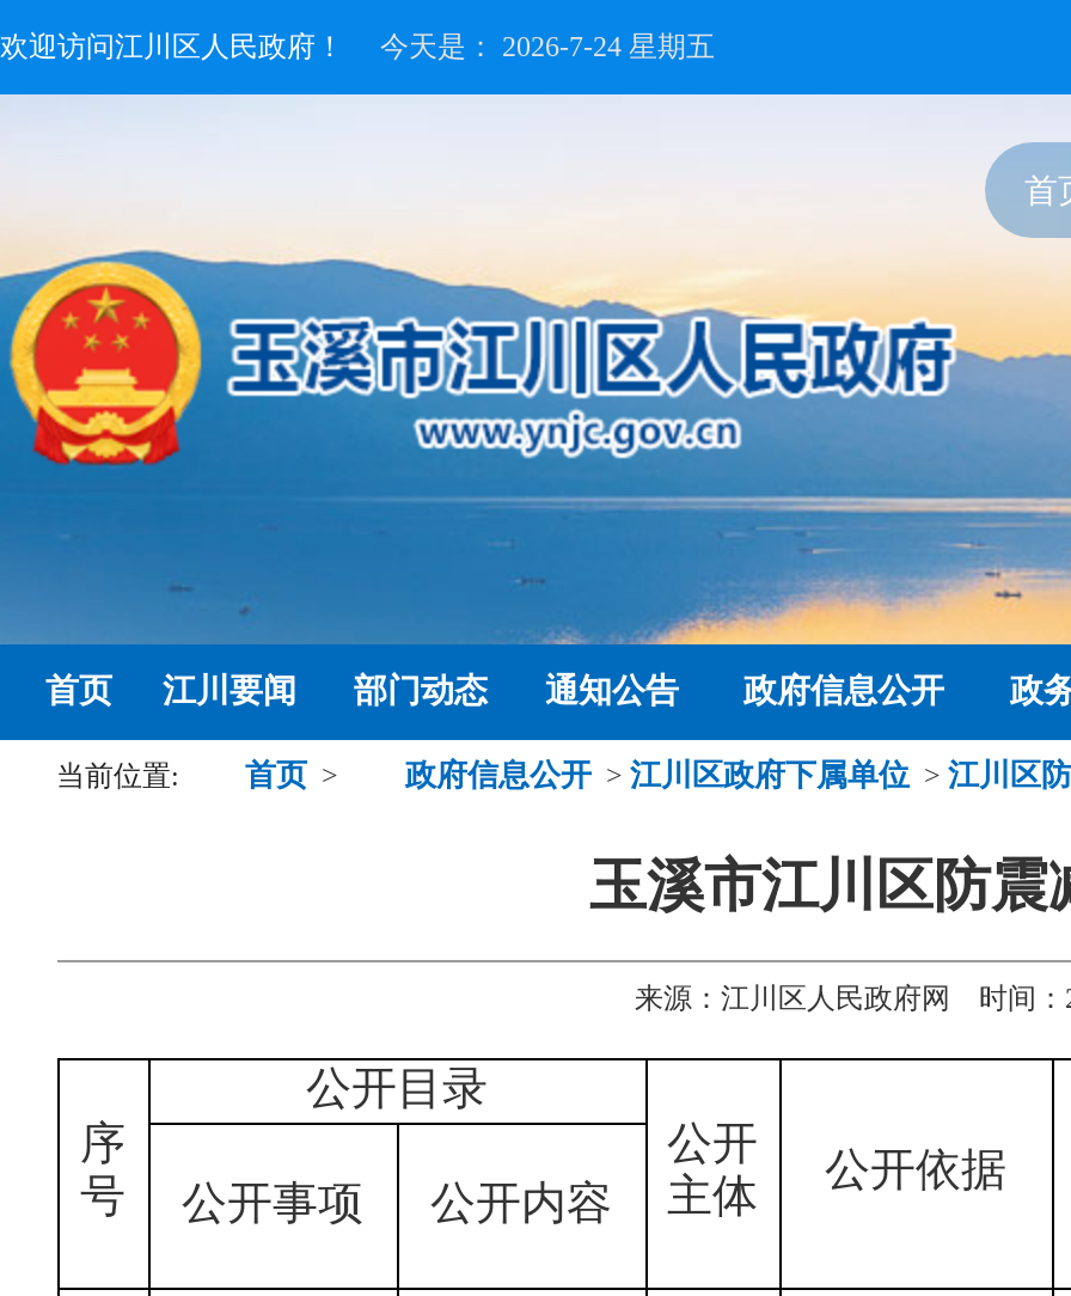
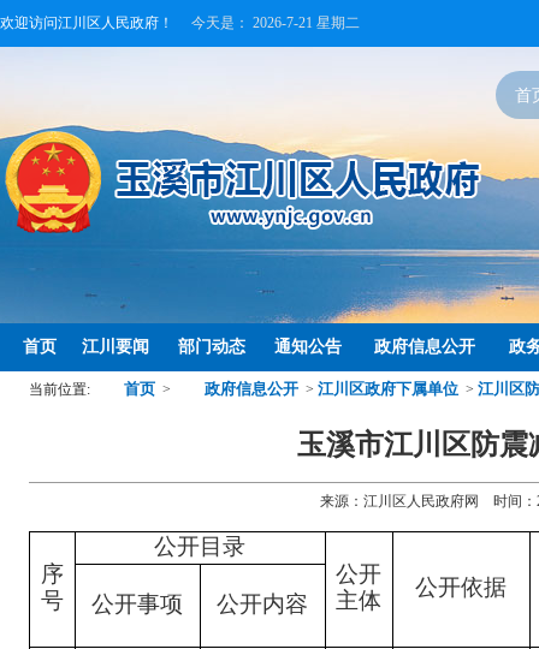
[380,30,715,63] 今天是：2026-7-24 星期五 -> [191,14,360,31] 今天是：2026-7-21 星期二

